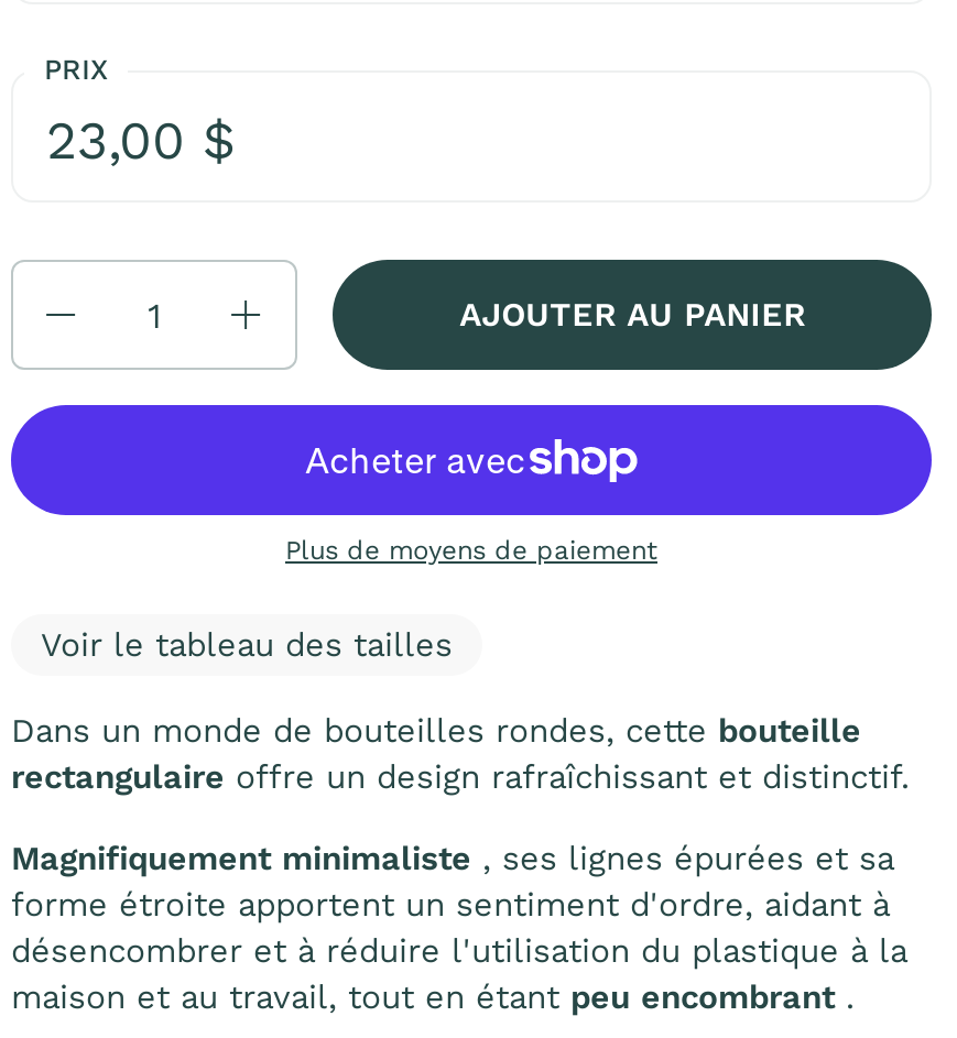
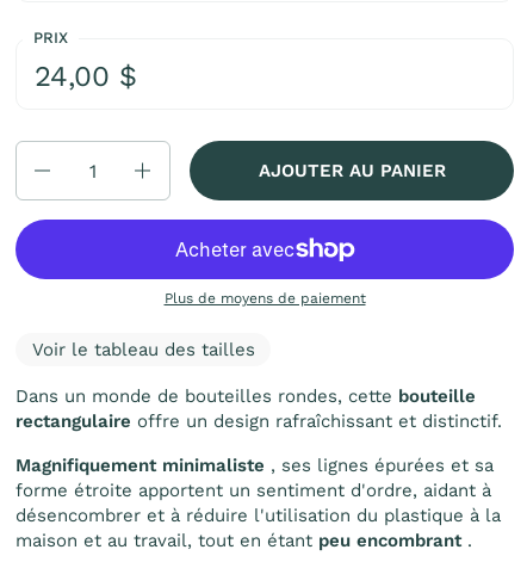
[46,110,236,172] 23,00 $ -> [35,60,137,93] 24,00 $

